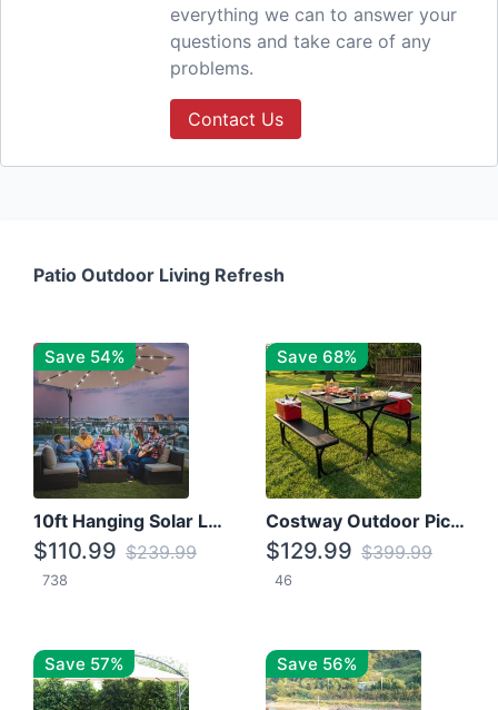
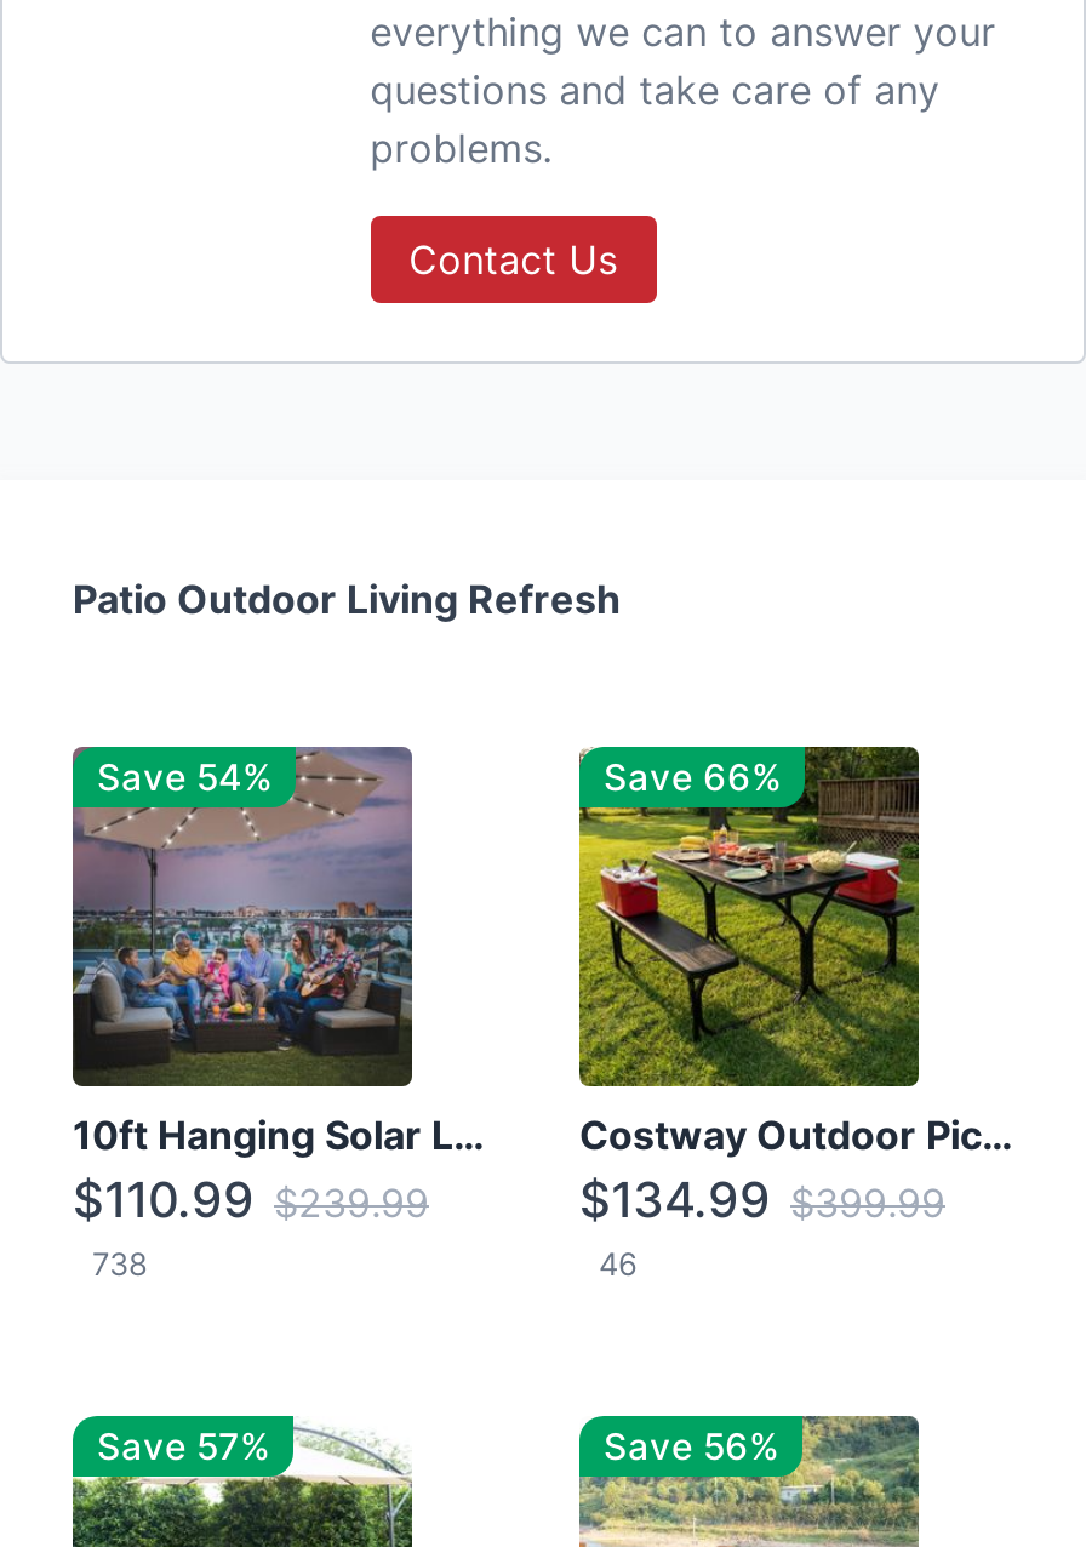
[277,346,357,367] Save 68% -> [604,754,781,800] Save 66%
[266,538,432,564] $129.99 $399.99 -> [579,1171,945,1230] $134.99 $399.99

